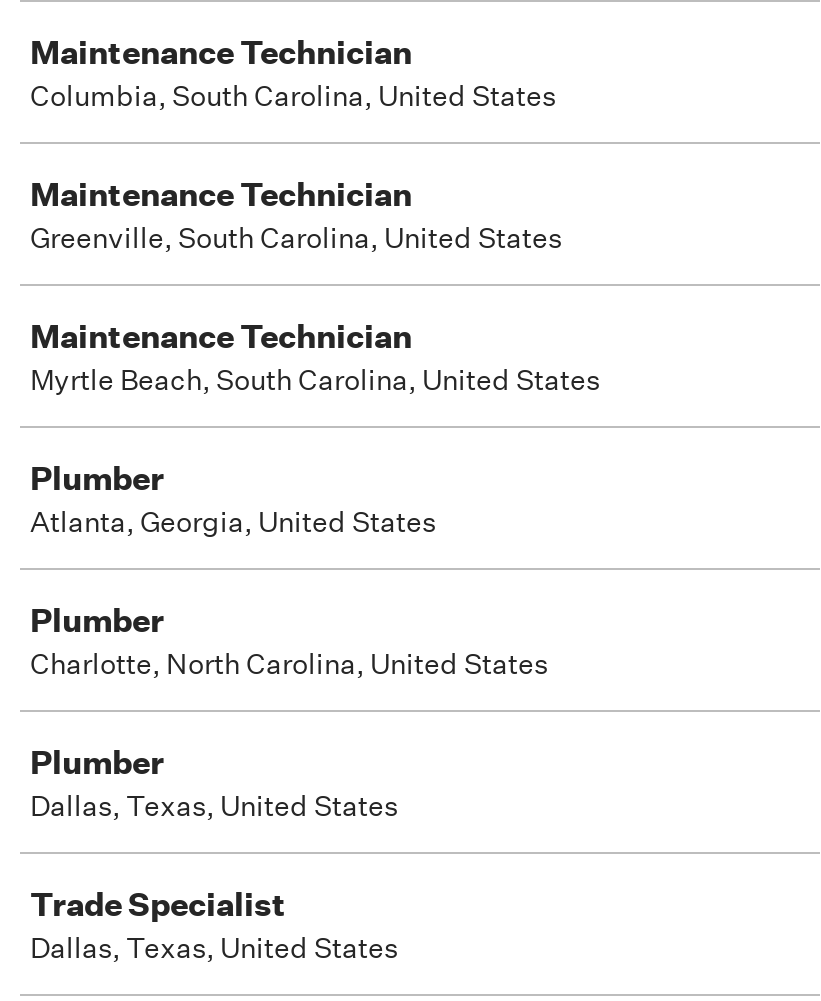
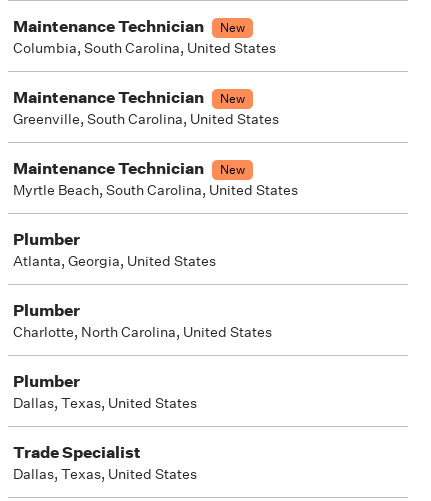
none -> [220,19,245,36] New
none -> [220,90,245,107] New
none -> [220,161,245,178] New

